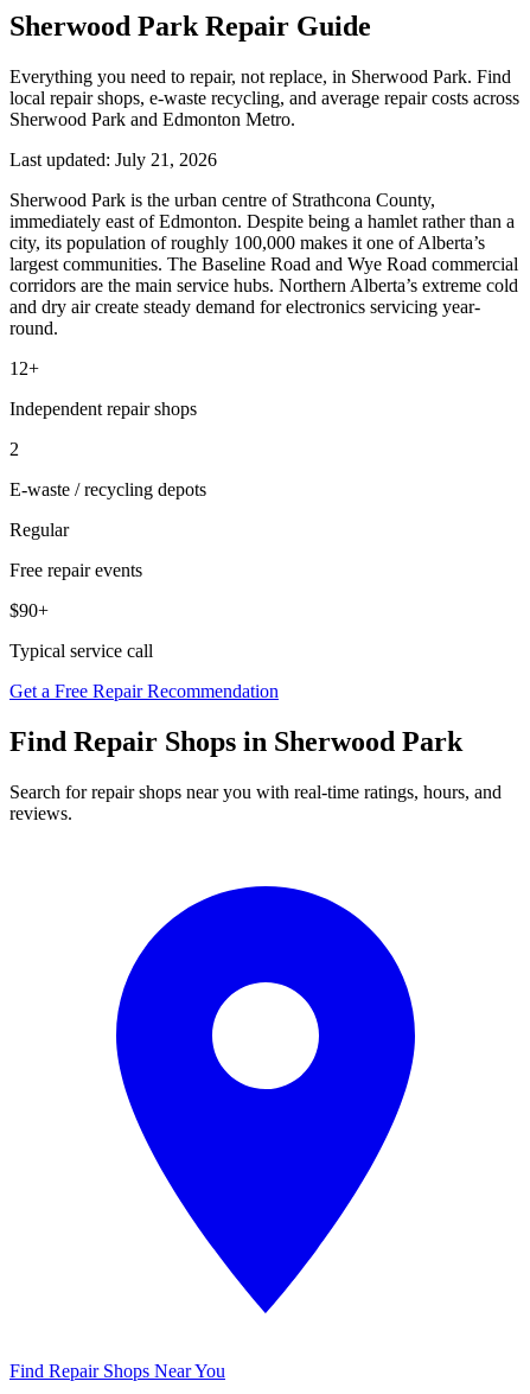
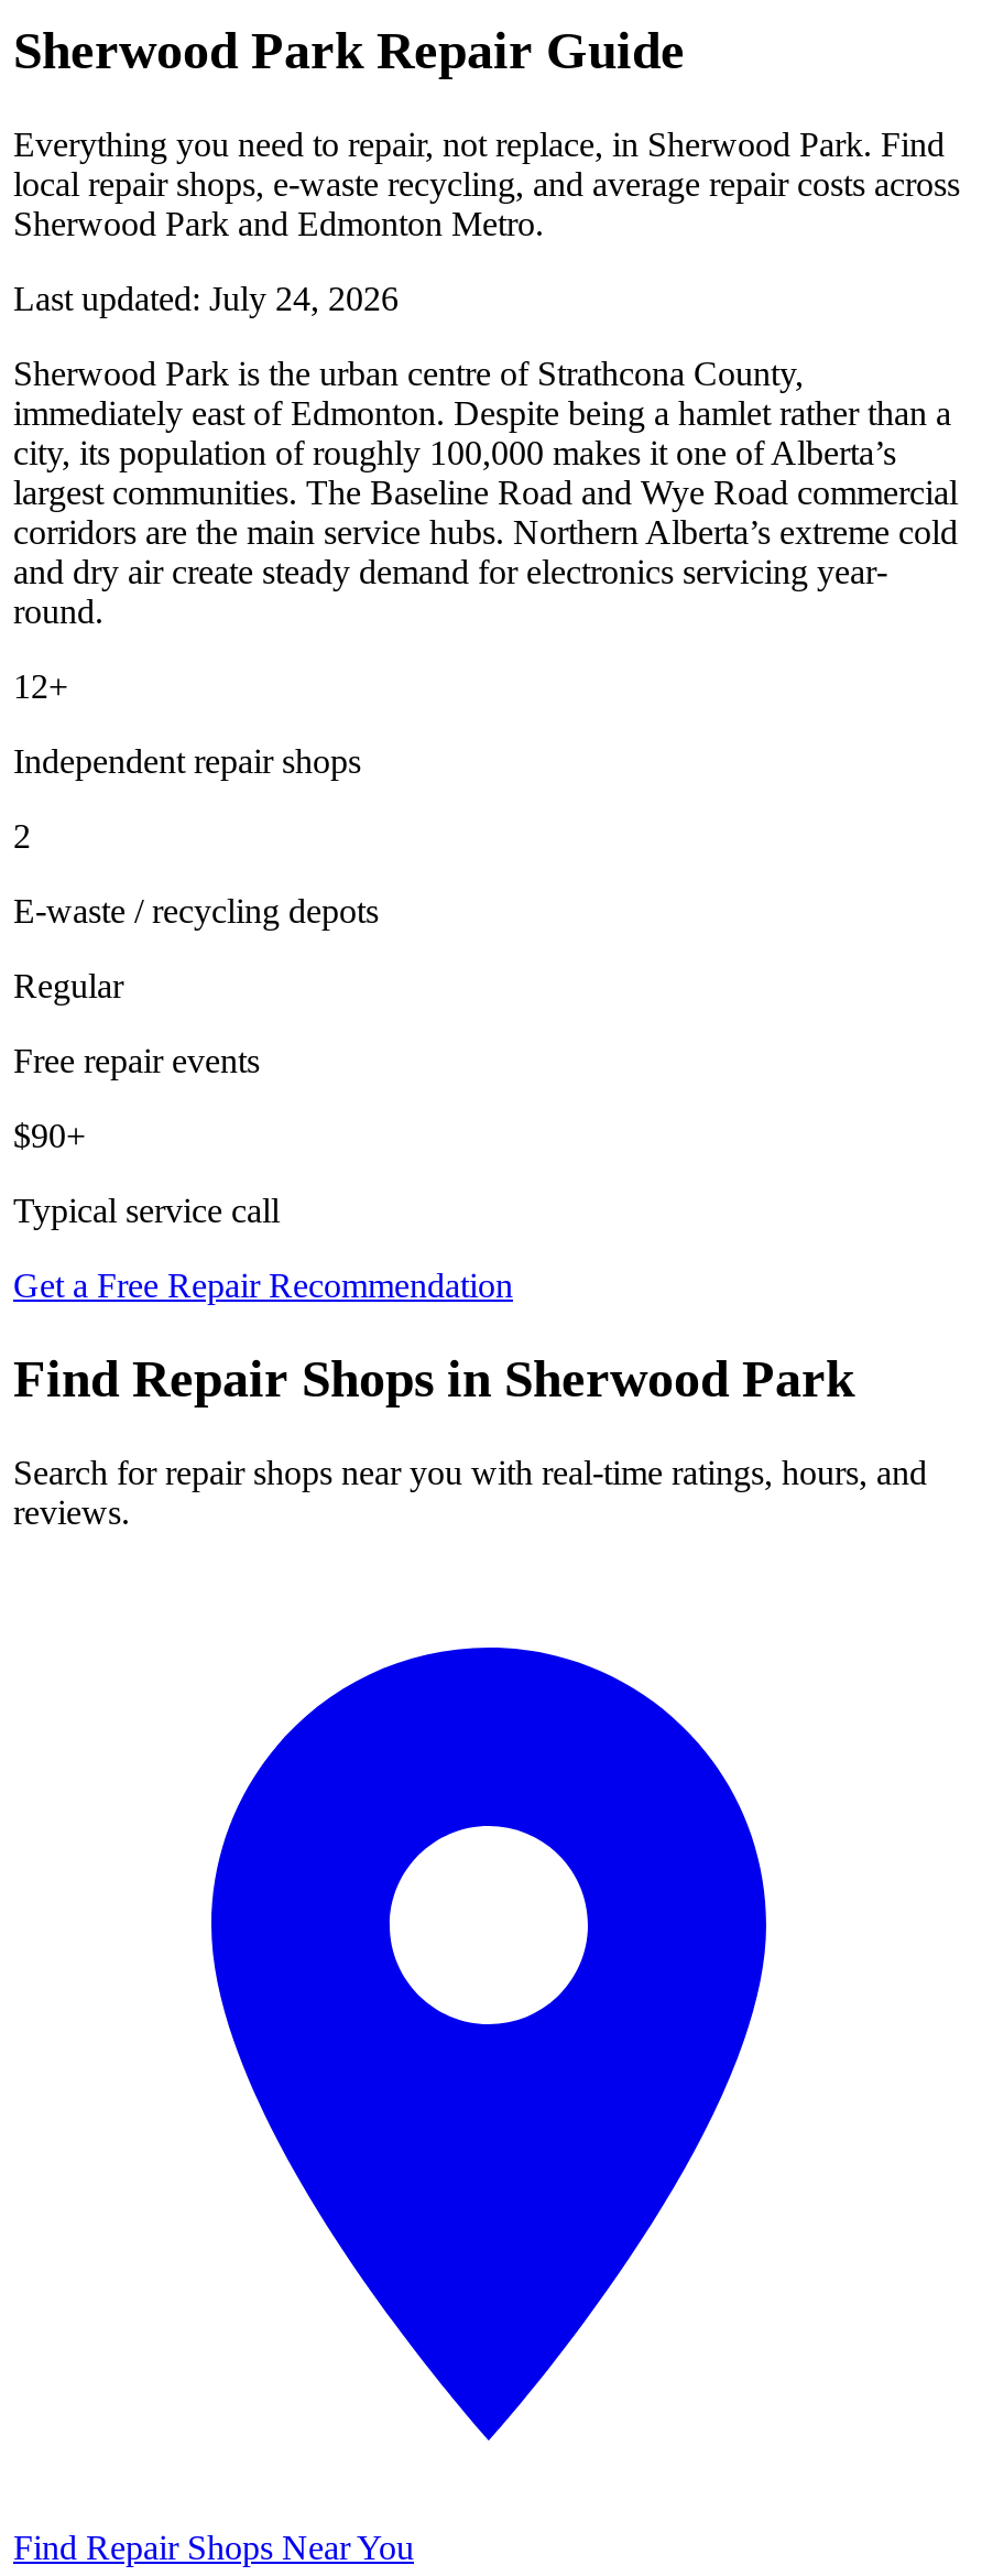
[9,149,217,169] Last updated: July 21, 2026 -> [13,279,399,317] Last updated: July 24, 2026

